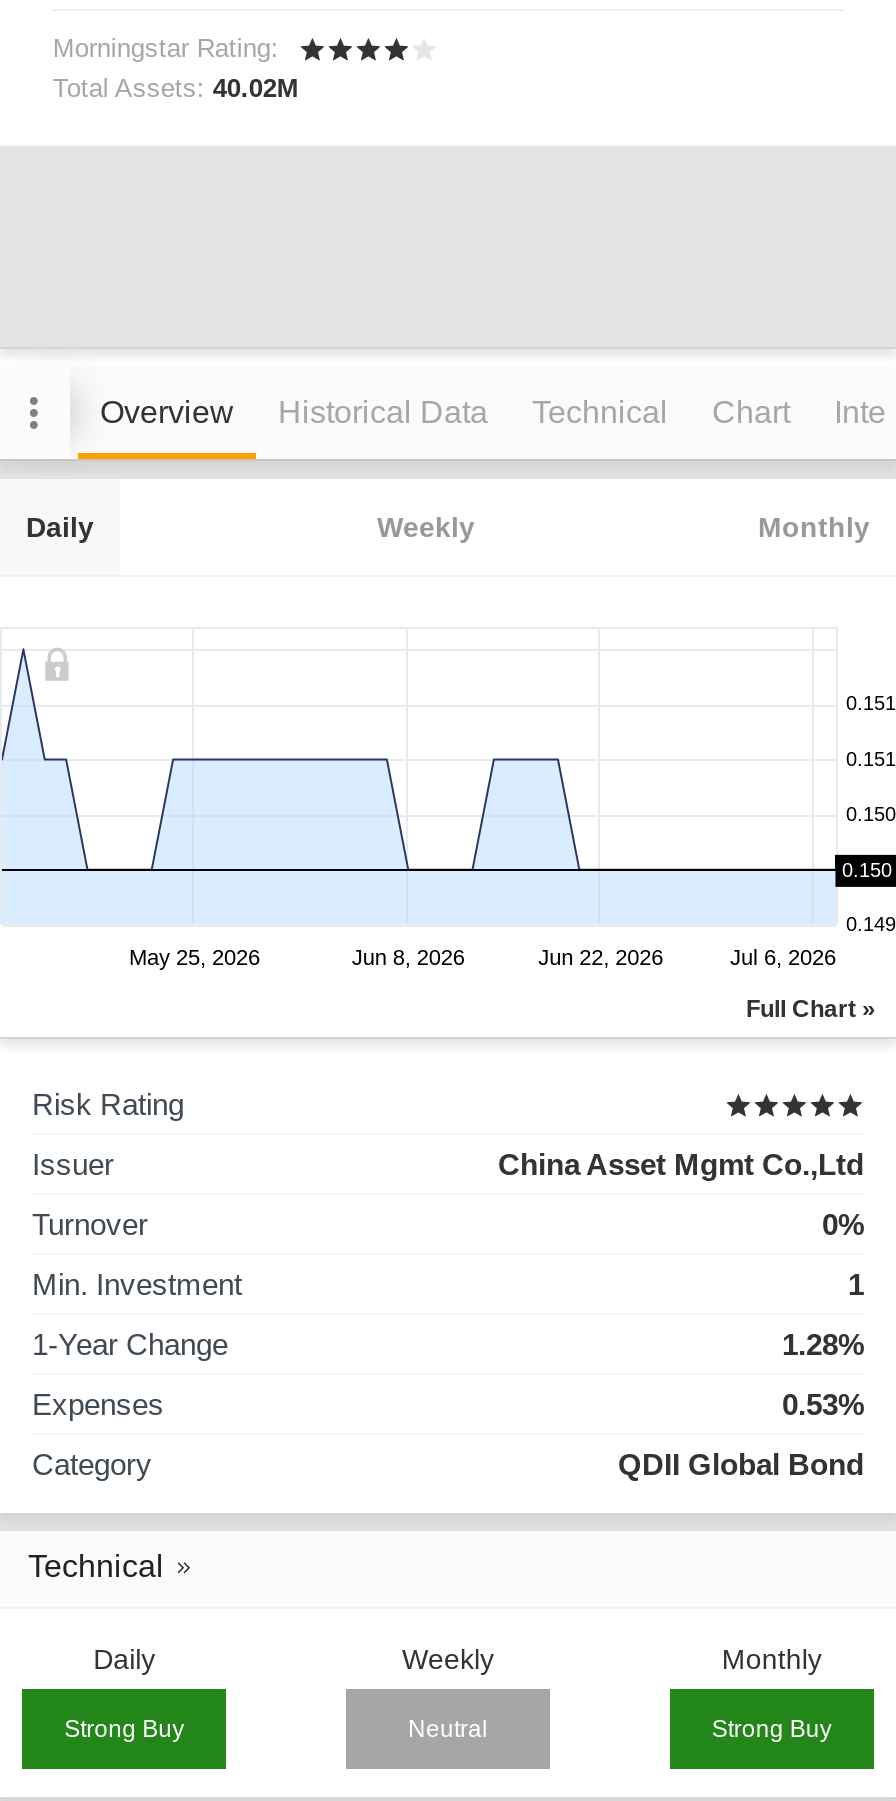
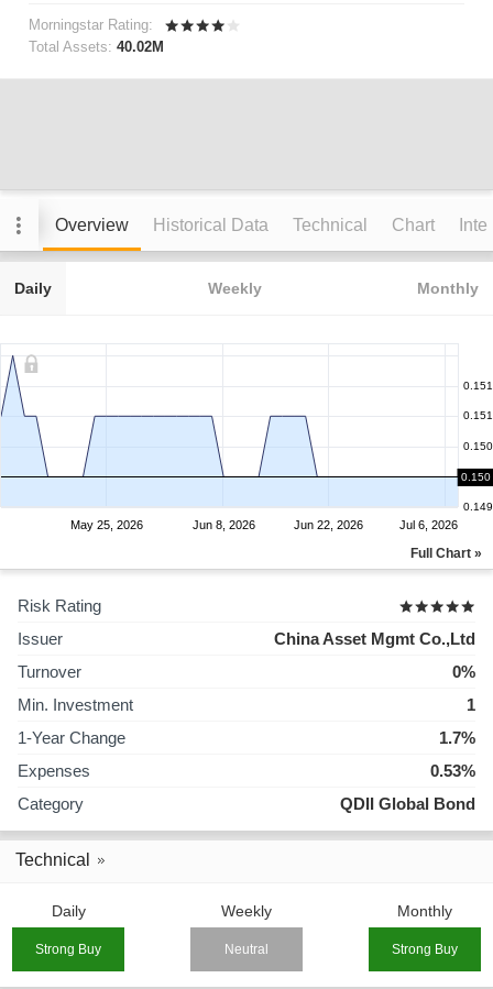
[782,1327,864,1361] 1.28% -> [439,728,475,747] 1.7%

